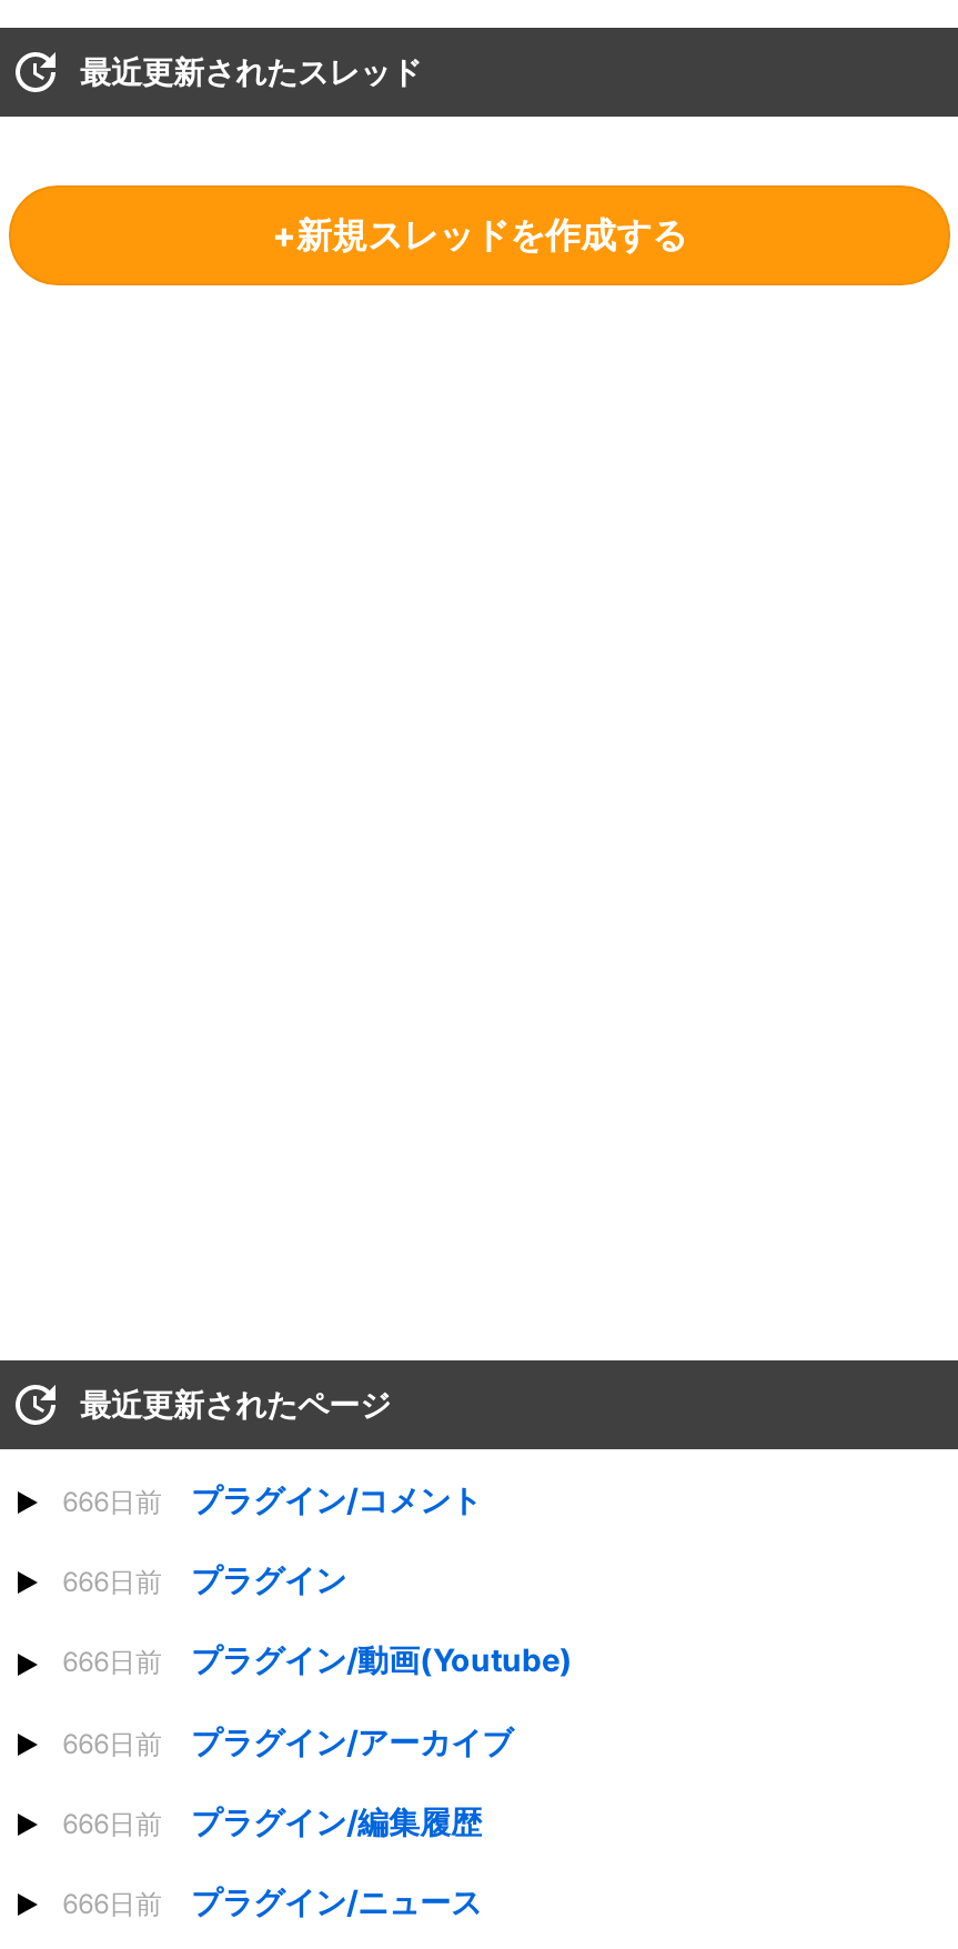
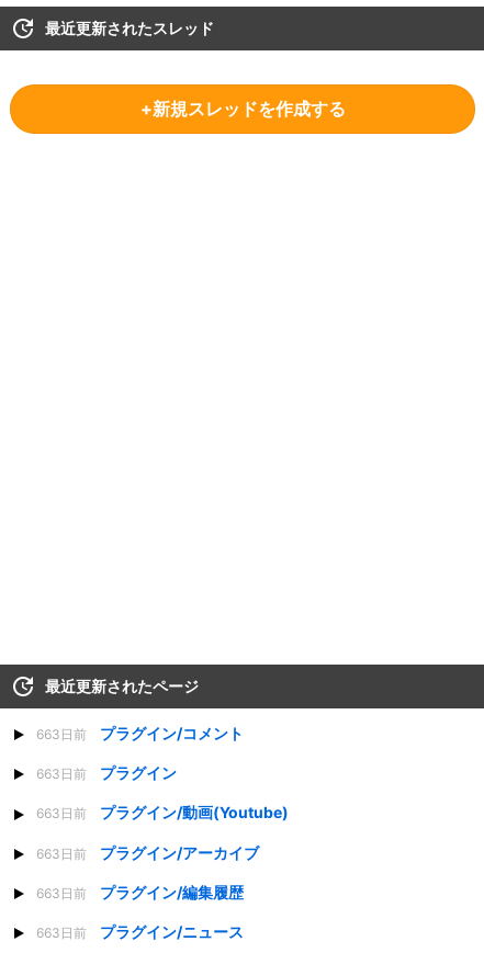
[62,1480,482,1518] 666日前 プラグイン/コメント -> [36,724,244,742] 663日前 プラグイン/コメント
[62,1561,346,1599] 666日前 プラグイン -> [36,763,177,782] 663日前 プラグイン
[62,1641,573,1679] 666日前 プラグイン/動画(Youtube) -> [36,803,289,822] 663日前 プラグイン/動画(Youtube)
[62,1722,513,1759] 666日前 プラグイン/アーカイブ -> [36,843,259,862] 663日前 プラグイン/アーカイブ
[62,1802,482,1840] 666日前 プラグイン/編集履歴 -> [36,883,244,901] 663日前 プラグイン/編集履歴
[62,1882,482,1920] 666日前 プラグイン/ニュース -> [36,922,244,941] 663日前 プラグイン/ニュース

